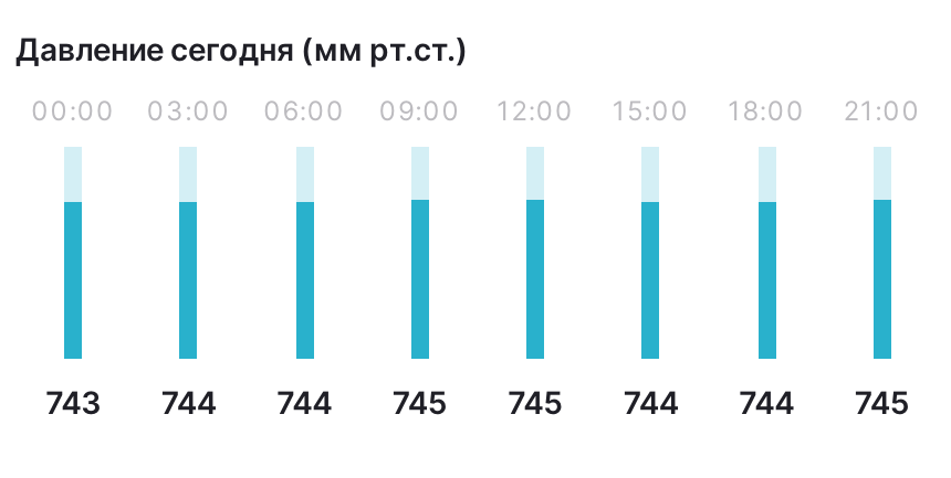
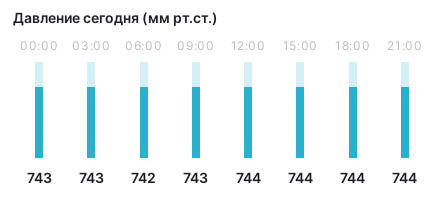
[161,383,217,421] 744 -> [79,169,104,186] 743
[277,383,332,421] 744 -> [131,169,156,186] 742
[392,383,448,421] 745 -> [183,169,208,186] 743
[508,383,563,421] 745 -> [236,169,261,186] 744
[855,383,910,421] 745 -> [392,169,417,186] 744

